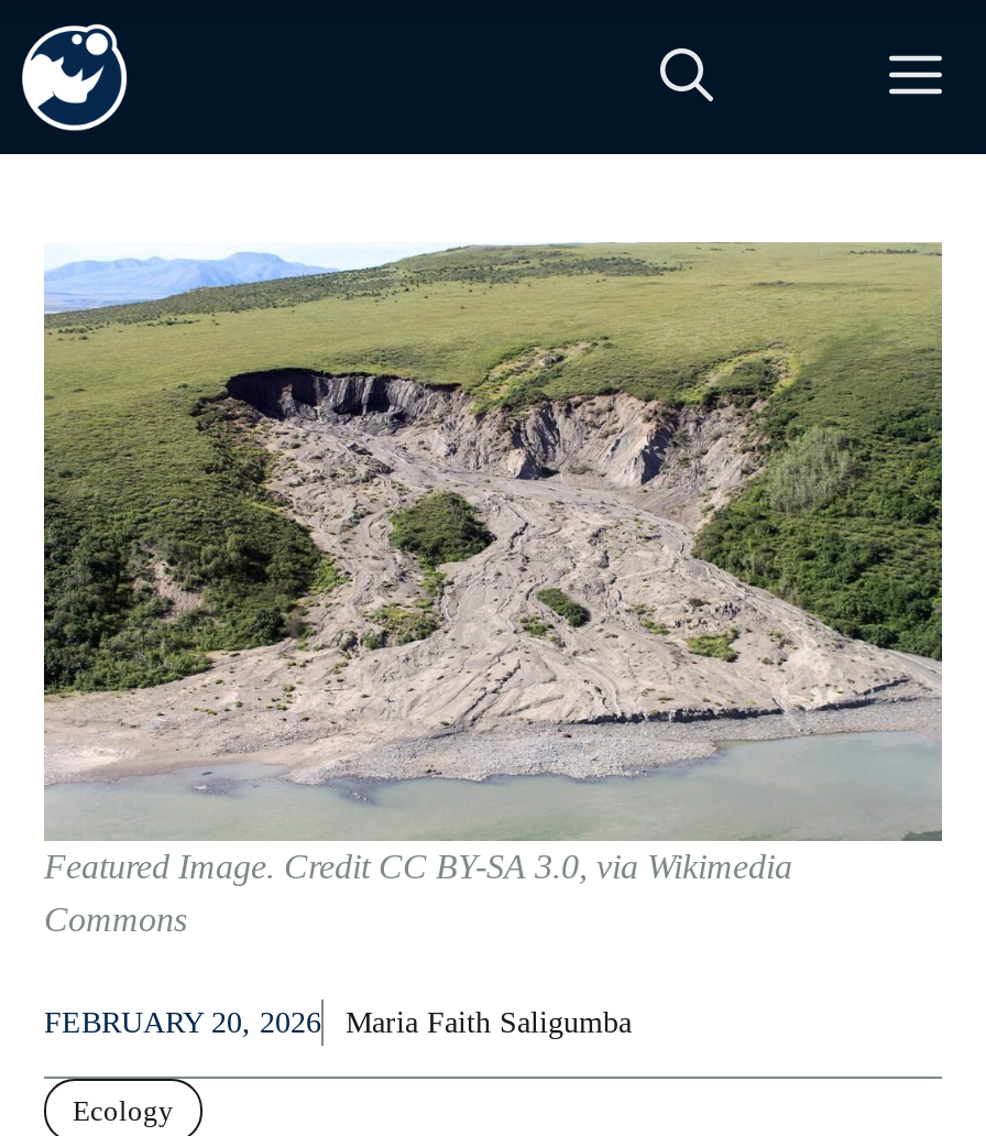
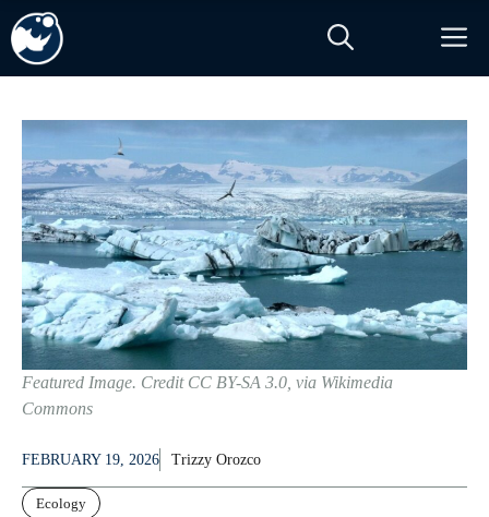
[42,242,944,841] [image] -> [21,119,468,371] [image]
[44,1005,632,1038] FEBRUARY 20, 2026 | Maria Faith Saligumba -> [22,452,261,468] FEBRUARY 19, 2026 | Trizzy Orozco

